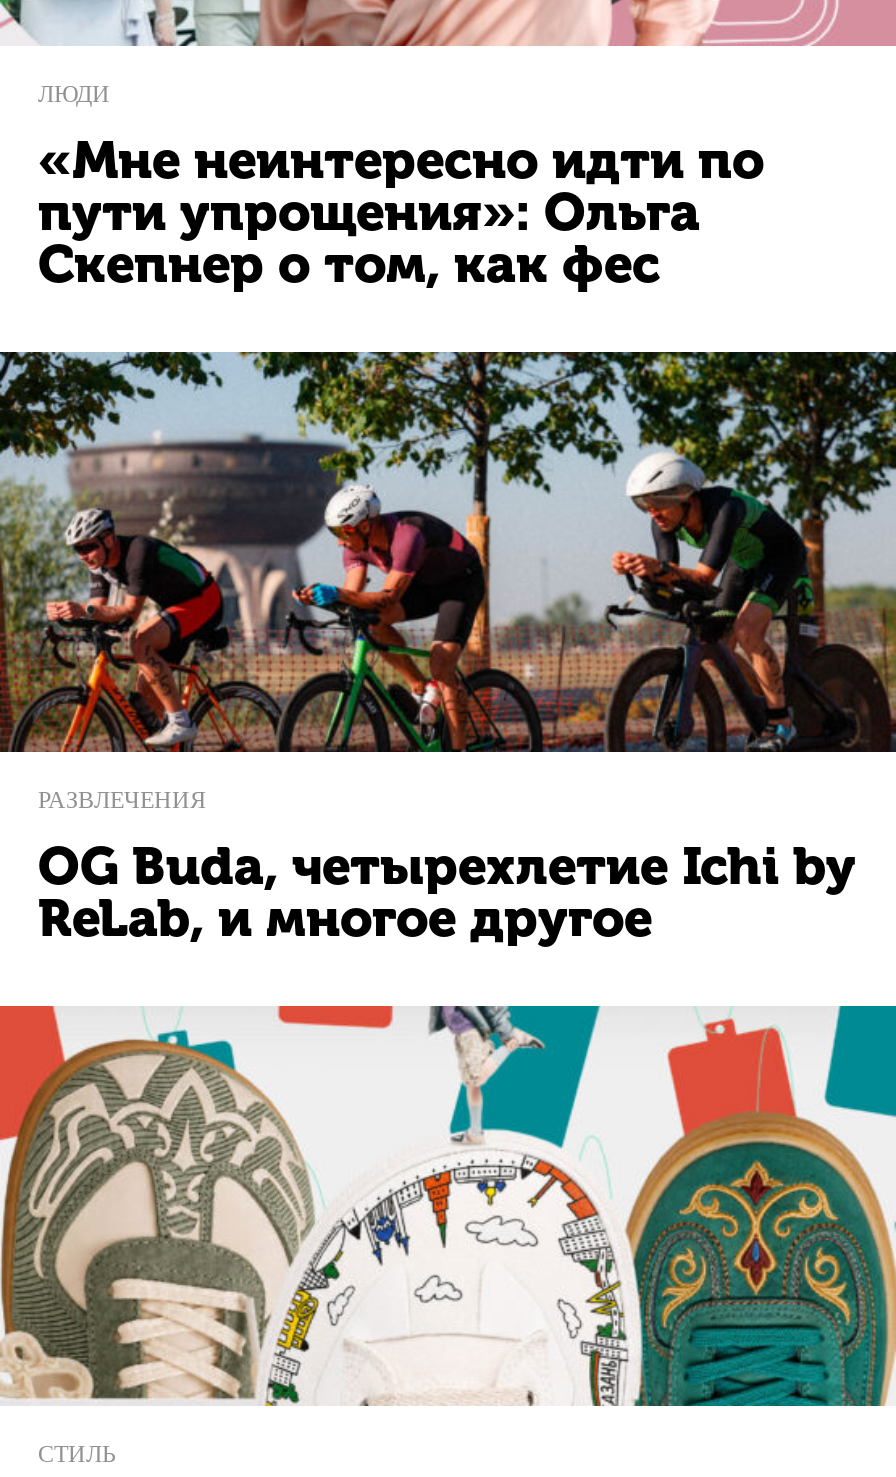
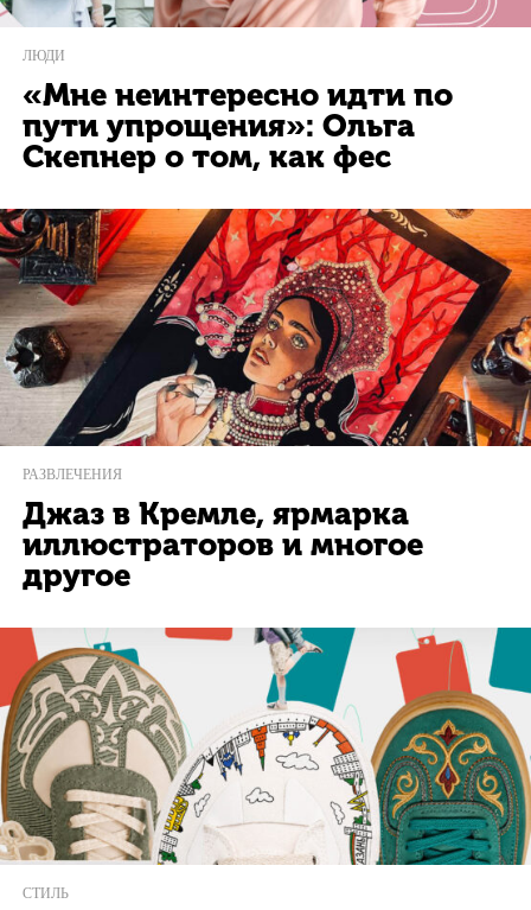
[6,350,890,754] [image] -> [4,208,527,447] [image]
[38,836,856,950] OG Buda, четырехлетие Ichi by | ReLab, и многое другое -> [23,496,423,594] Джаз в Кремле, ярмарка | иллюстраторов и многое | другое

